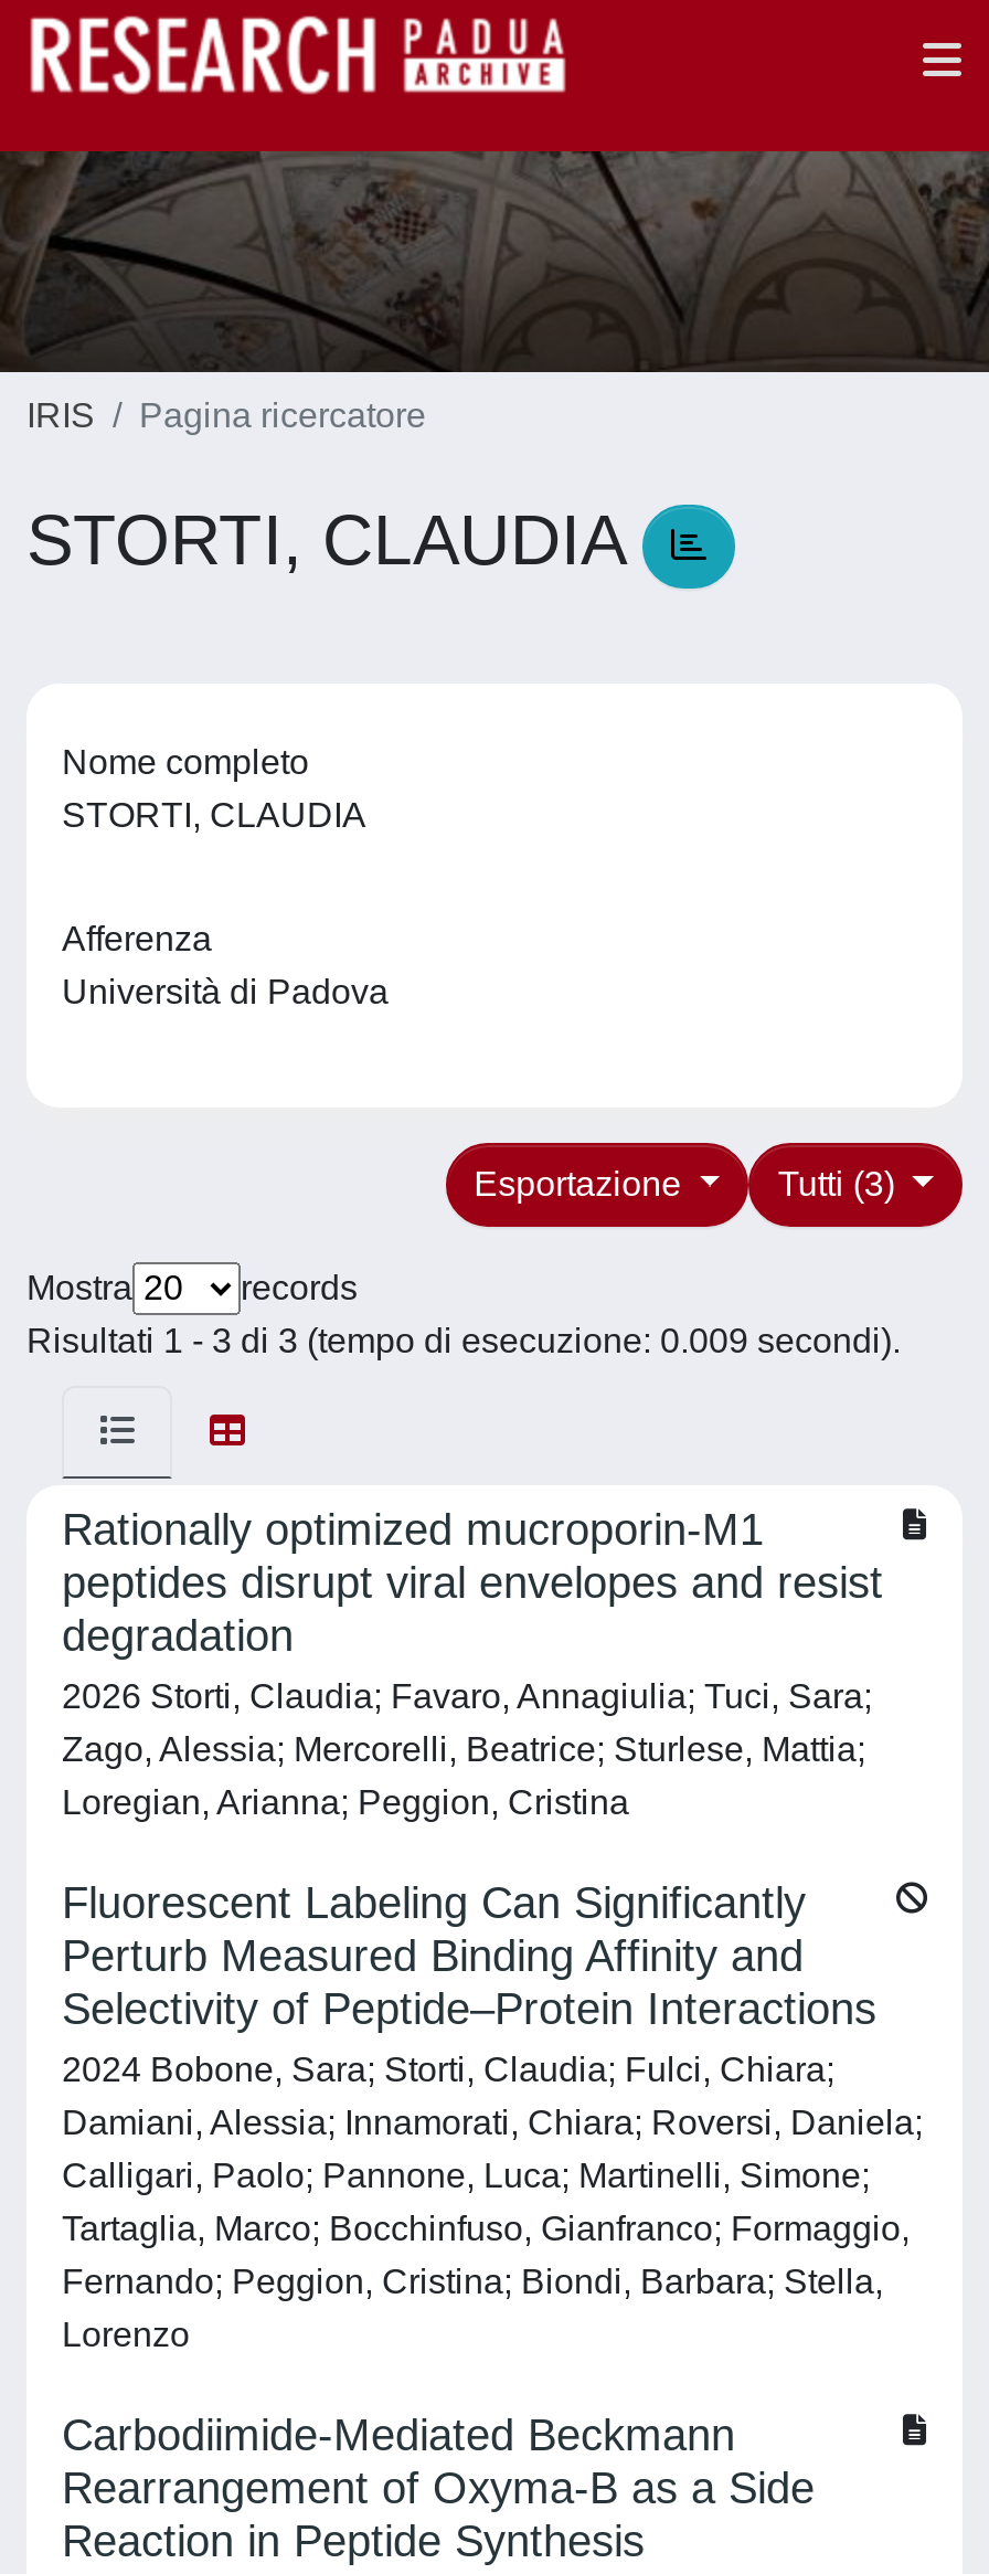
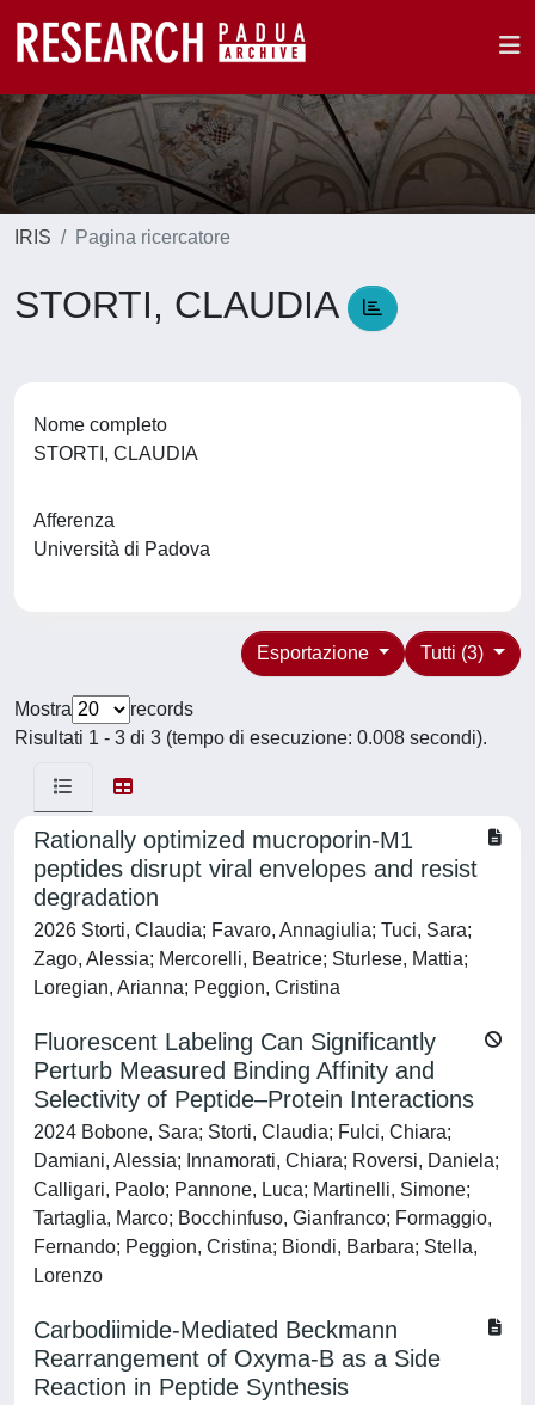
[26,1322,901,1359] Risultati 1 - 3 di 3 (tempo di esecuzione: 0.009 secondi). -> [14,728,487,748] Risultati 1 - 3 di 3 (tempo di esecuzione: 0.008 secondi).

